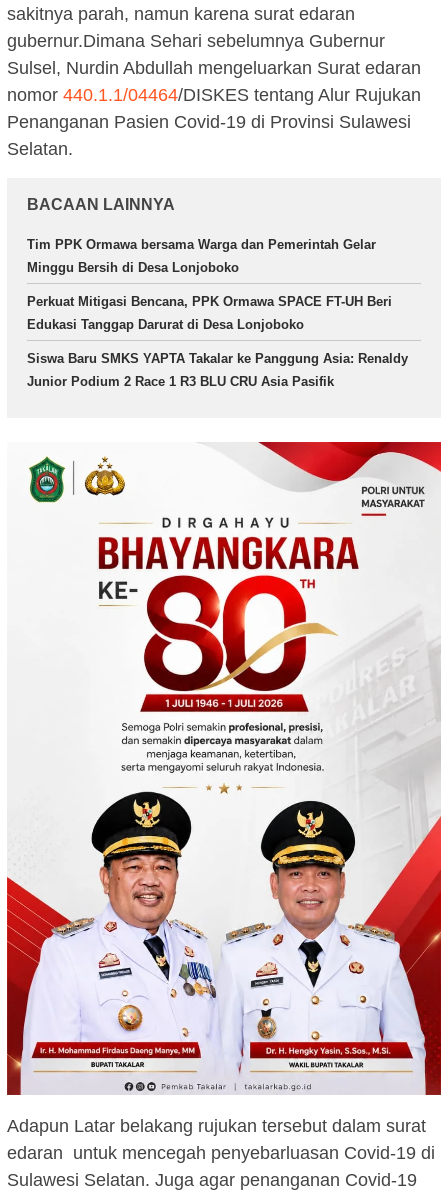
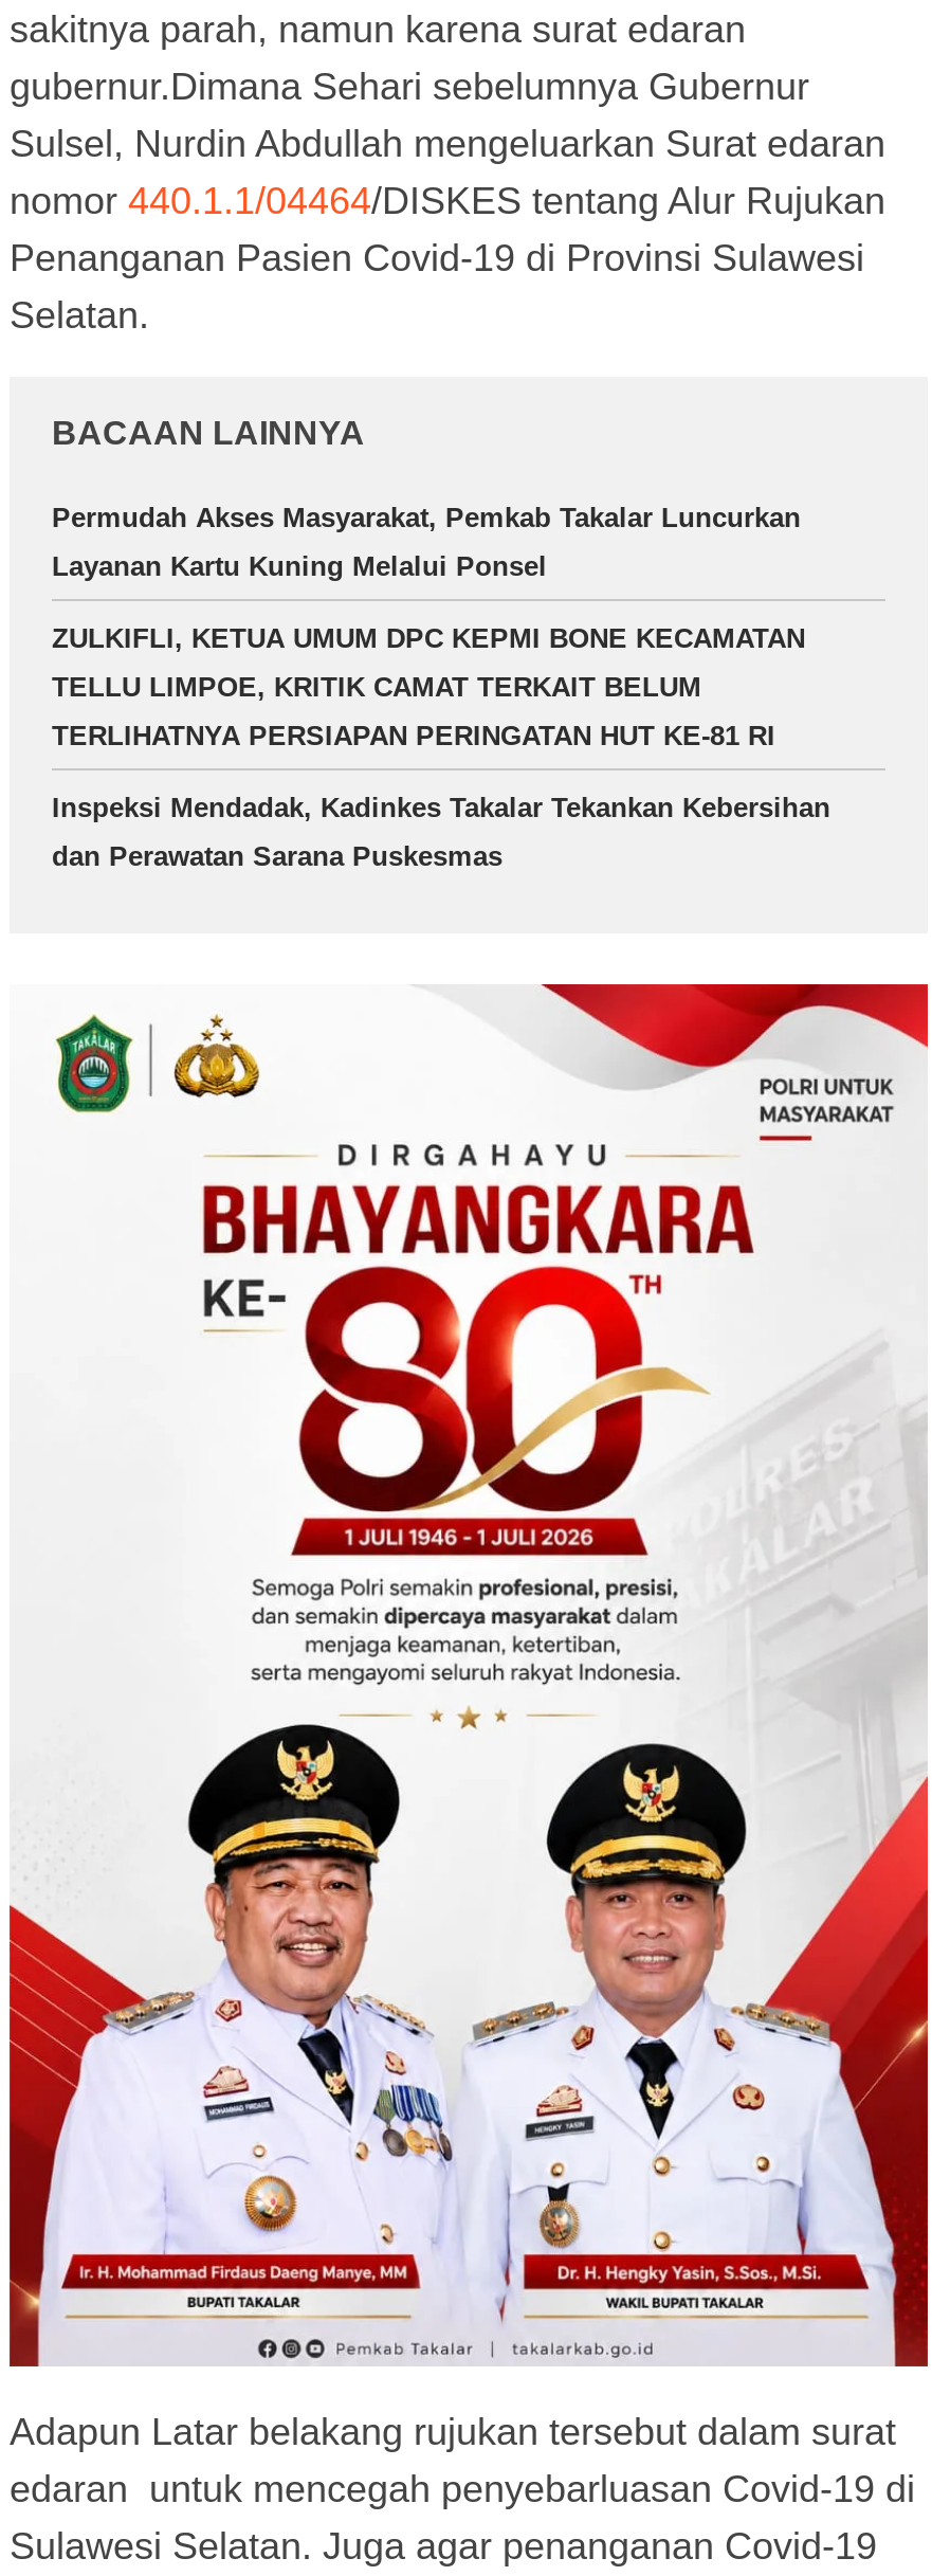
[27,237,408,389] Tim PPK Ormawa bersama Warga dan Pemerintah Gelar | Minggu Bersih di Desa Lonjoboko | Perkuat Mitigasi Bencana, PPK Ormawa SPACE FT-UH Beri | Edukasi Tanggap Darurat di Desa Lonjoboko | Siswa Baru SMKS YAPTA Takalar ke Panggung Asia: Renaldy | Junior Podium 2 Race 1 R3 BLU CRU Asia Pasifik -> [52,501,830,871] Permudah Akses Masyarakat, Pemkab Takalar Luncurkan | Layanan Kartu Kuning Melalui Ponsel | ZULKIFLI, KETUA UMUM DPC KEPMI BONE KECAMATAN | TELLU LIMPOE, KRITIK CAMAT TERKAIT BELUM | TERLIHATNYA PERSIAPAN PERINGATAN HUT KE-81 RI | Inspeksi Mendadak, Kadinkes Takalar Tekankan Kebersihan | dan Perawatan Sarana Puskesmas

